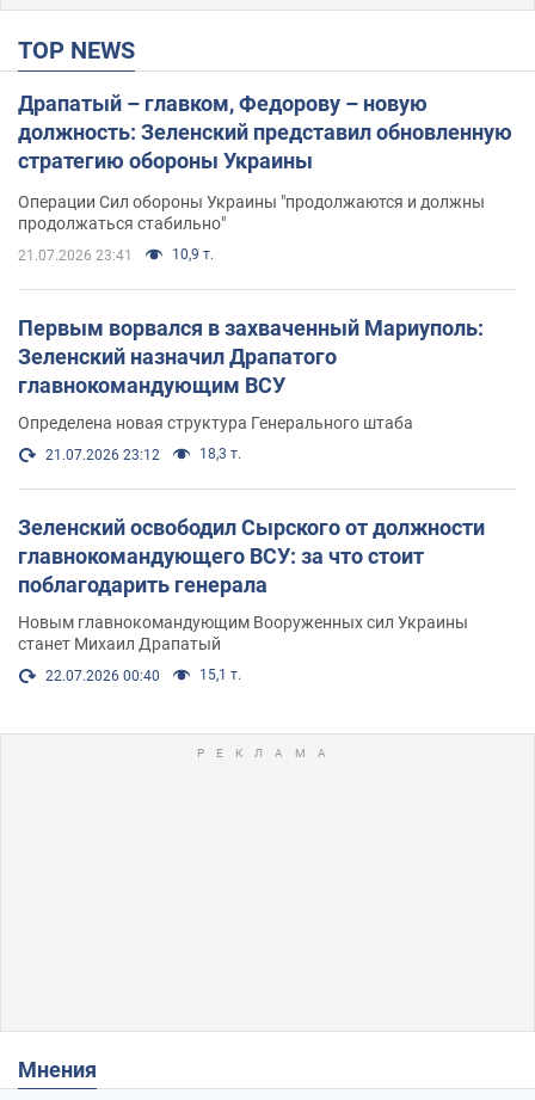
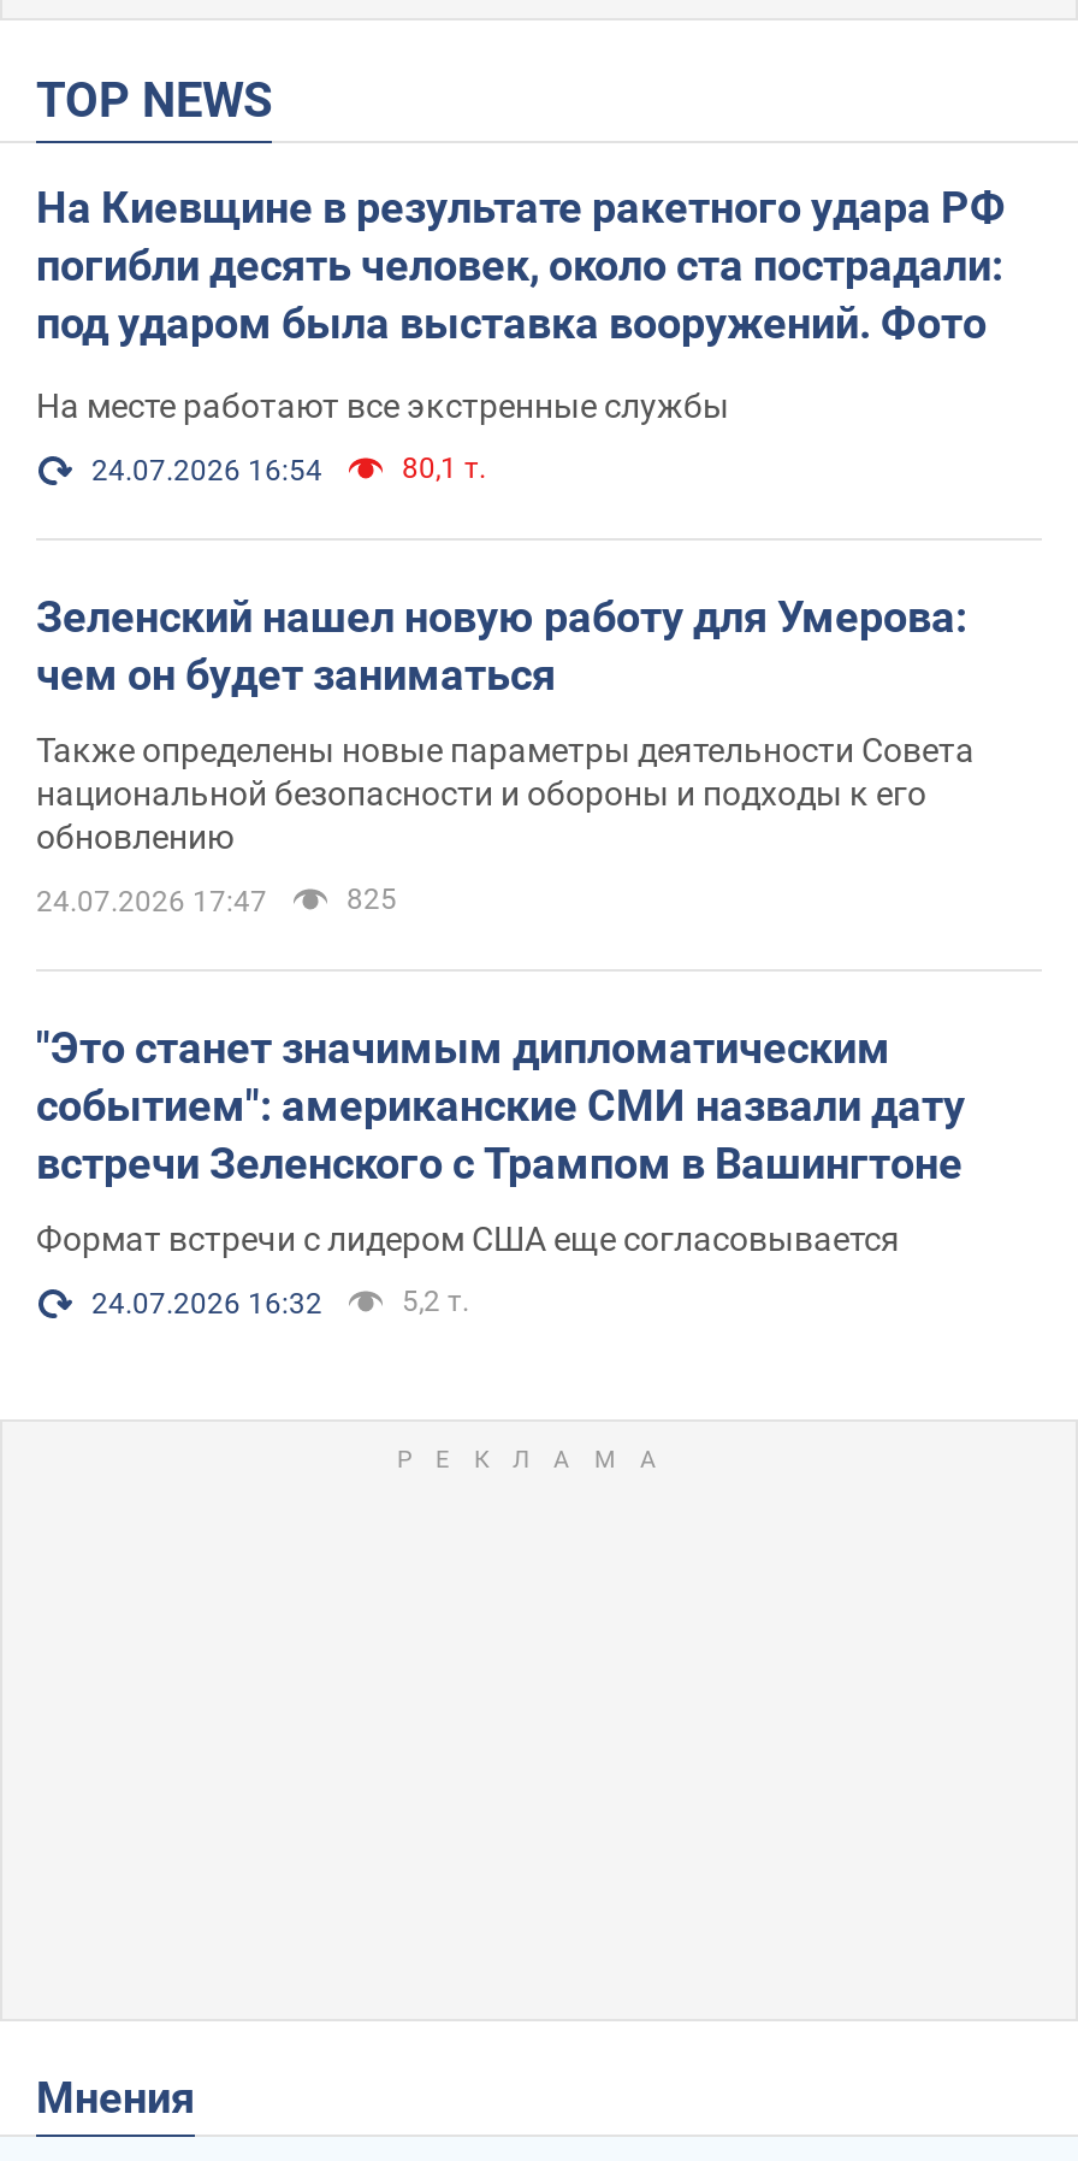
[18,90,512,173] Драпатый – главком, Федорову – новую | должность: Зеленский представил обновленную | стратегию обороны Украины -> [36,181,1006,347] На Киевщине в результате ракетного удара РФ | погибли десять человек, около ста пострадали: | под ударом была выставка вооружений. Фото
[18,192,485,233] Операции Сил обороны Украины "продолжаются и должны | продолжаться стабильно" -> [36,386,729,424] На месте работают все экстренные службы
[18,246,214,264] 21.07.2026 23:41 | 10,9 т. -> [91,451,486,487] 24.07.2026 16:54 | 80,1 т.
[18,315,484,397] Первым ворвался в захваченный Мариуполь: | Зеленский назначил Драпатого | главнокомандующим ВСУ -> [36,590,967,699] Зеленский нашел новую работу для Умерова: | чем он будет заниматься
[18,413,413,432] Определена новая структура Генерального штаба -> [36,730,975,855] Также определены новые параметры деятельности Совета | национальной безопасности и обороны и подходы к его | обновлению
[45,445,241,463] 21.07.2026 23:12 | 18,3 т. -> [36,882,397,918] 24.07.2026 17:47 | 825
[18,514,485,597] Зеленский освободил Сырского от должности | главнокомандующего ВСУ: за что стоит | поблагодарить генерала -> [36,1021,965,1188] "Это станет значимым дипломатическим | событием": американские СМИ назвали дату | встречи Зеленского с Трампом в Вашингтоне
[18,612,468,653] Новым главнокомандующим Вооруженных сил Украины | станет Михаил Драпатый -> [36,1219,900,1257] Формат встречи с лидером США еще согласовывается
[45,666,241,684] 22.07.2026 00:40 | 15,1 т. -> [91,1284,469,1320] 24.07.2026 16:32 | 5,2 т.

